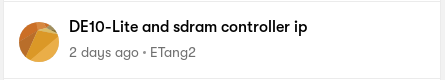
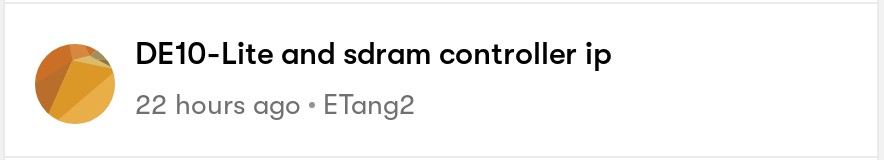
[69,44,196,60] 2 days ago ETang2 -> [135,87,415,119] 22 hours ago ETang2

